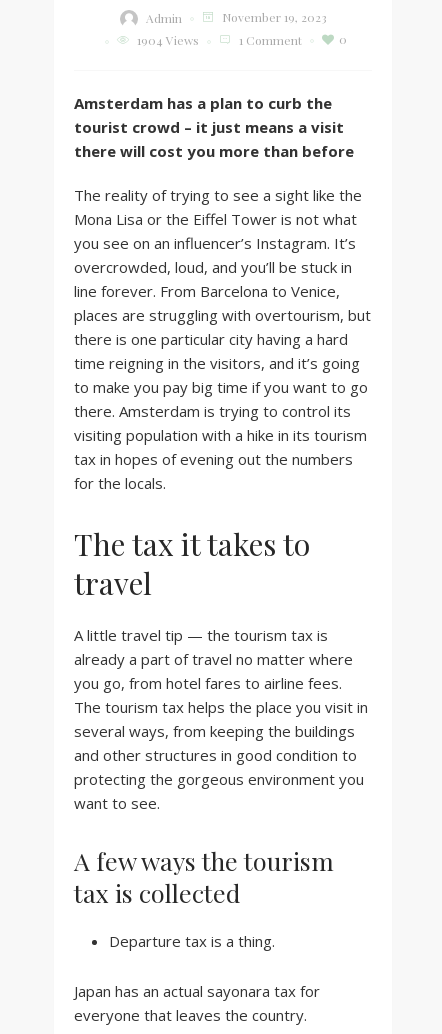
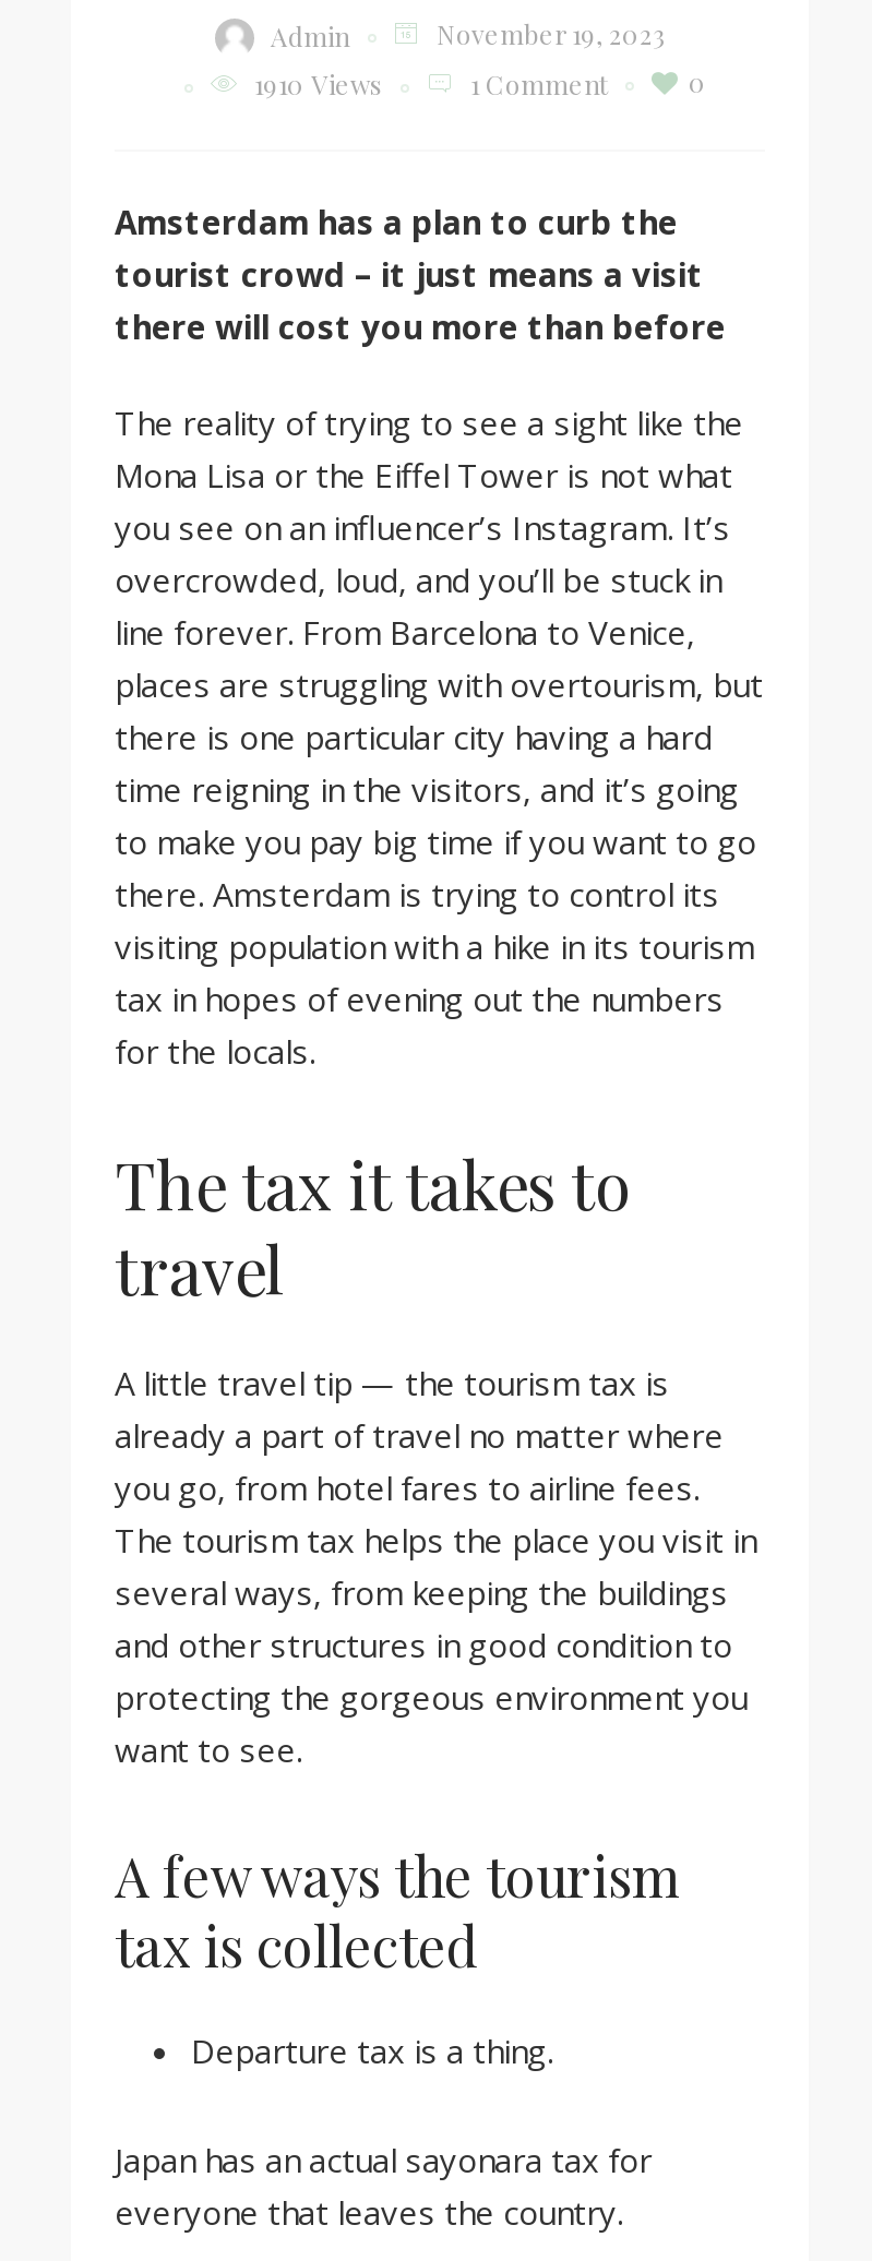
[136,32,198,48] 1904 Views -> [254,66,383,101] 1910 Views

